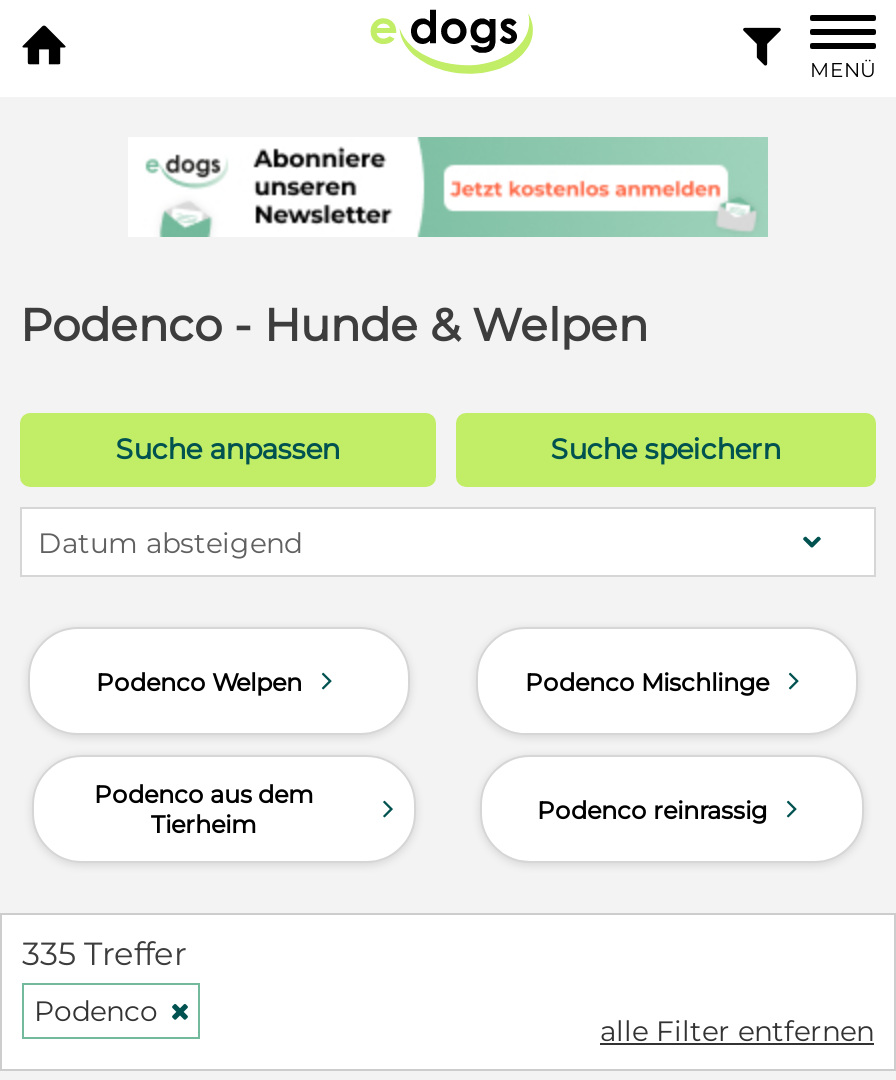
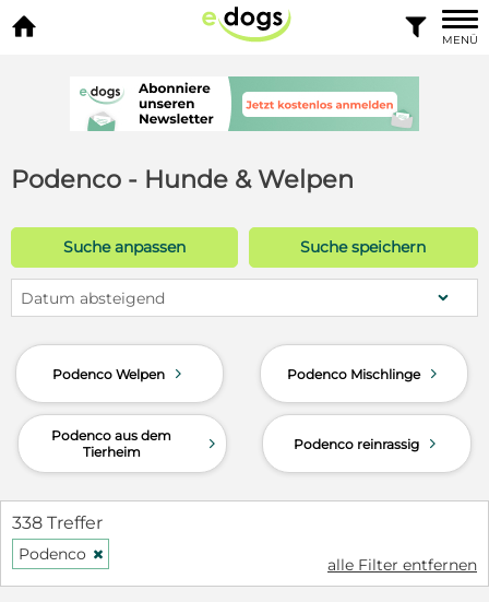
[22,935,186,973] 335 Treffer -> [12,512,103,533] 338 Treffer

